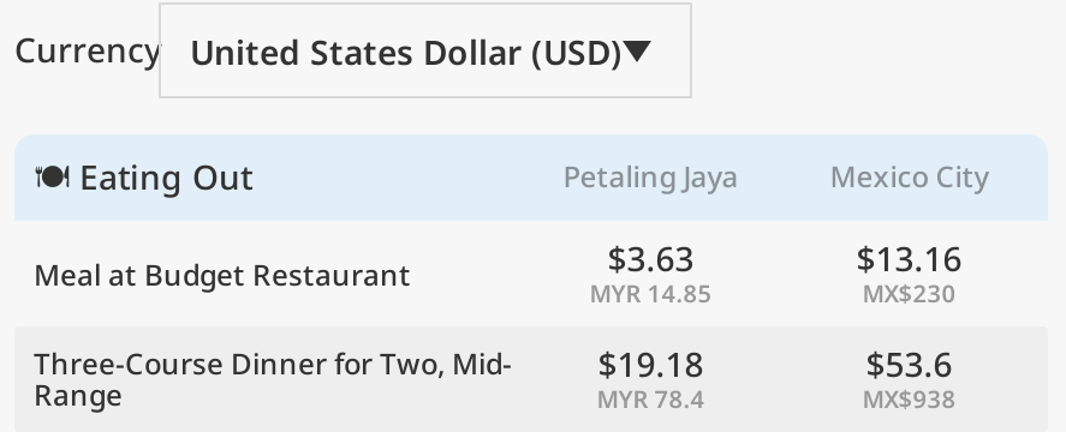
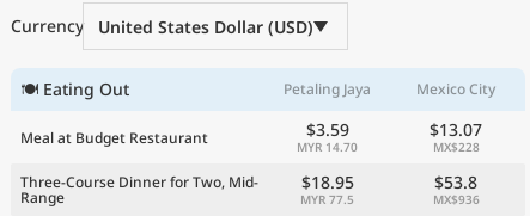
[589,236,712,310] $3.63 | MYR 14.85 -> [297,118,358,155] $3.59 | MYR 14.70
[856,236,962,310] $13.16 | MX$230 -> [430,118,482,155] $13.07 | MX$228
[597,341,705,416] $19.18 | MYR 78.4 -> [301,171,354,208] $18.95 | MYR 77.5
[862,341,956,416] $53.6 | MX$938 -> [433,171,480,208] $53.8 | MX$936

